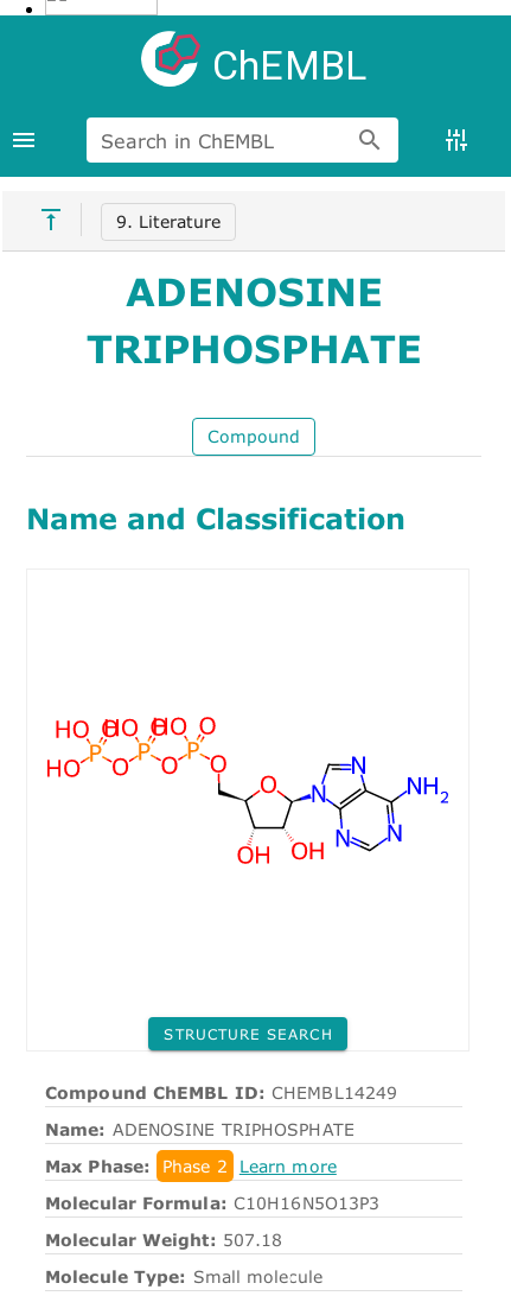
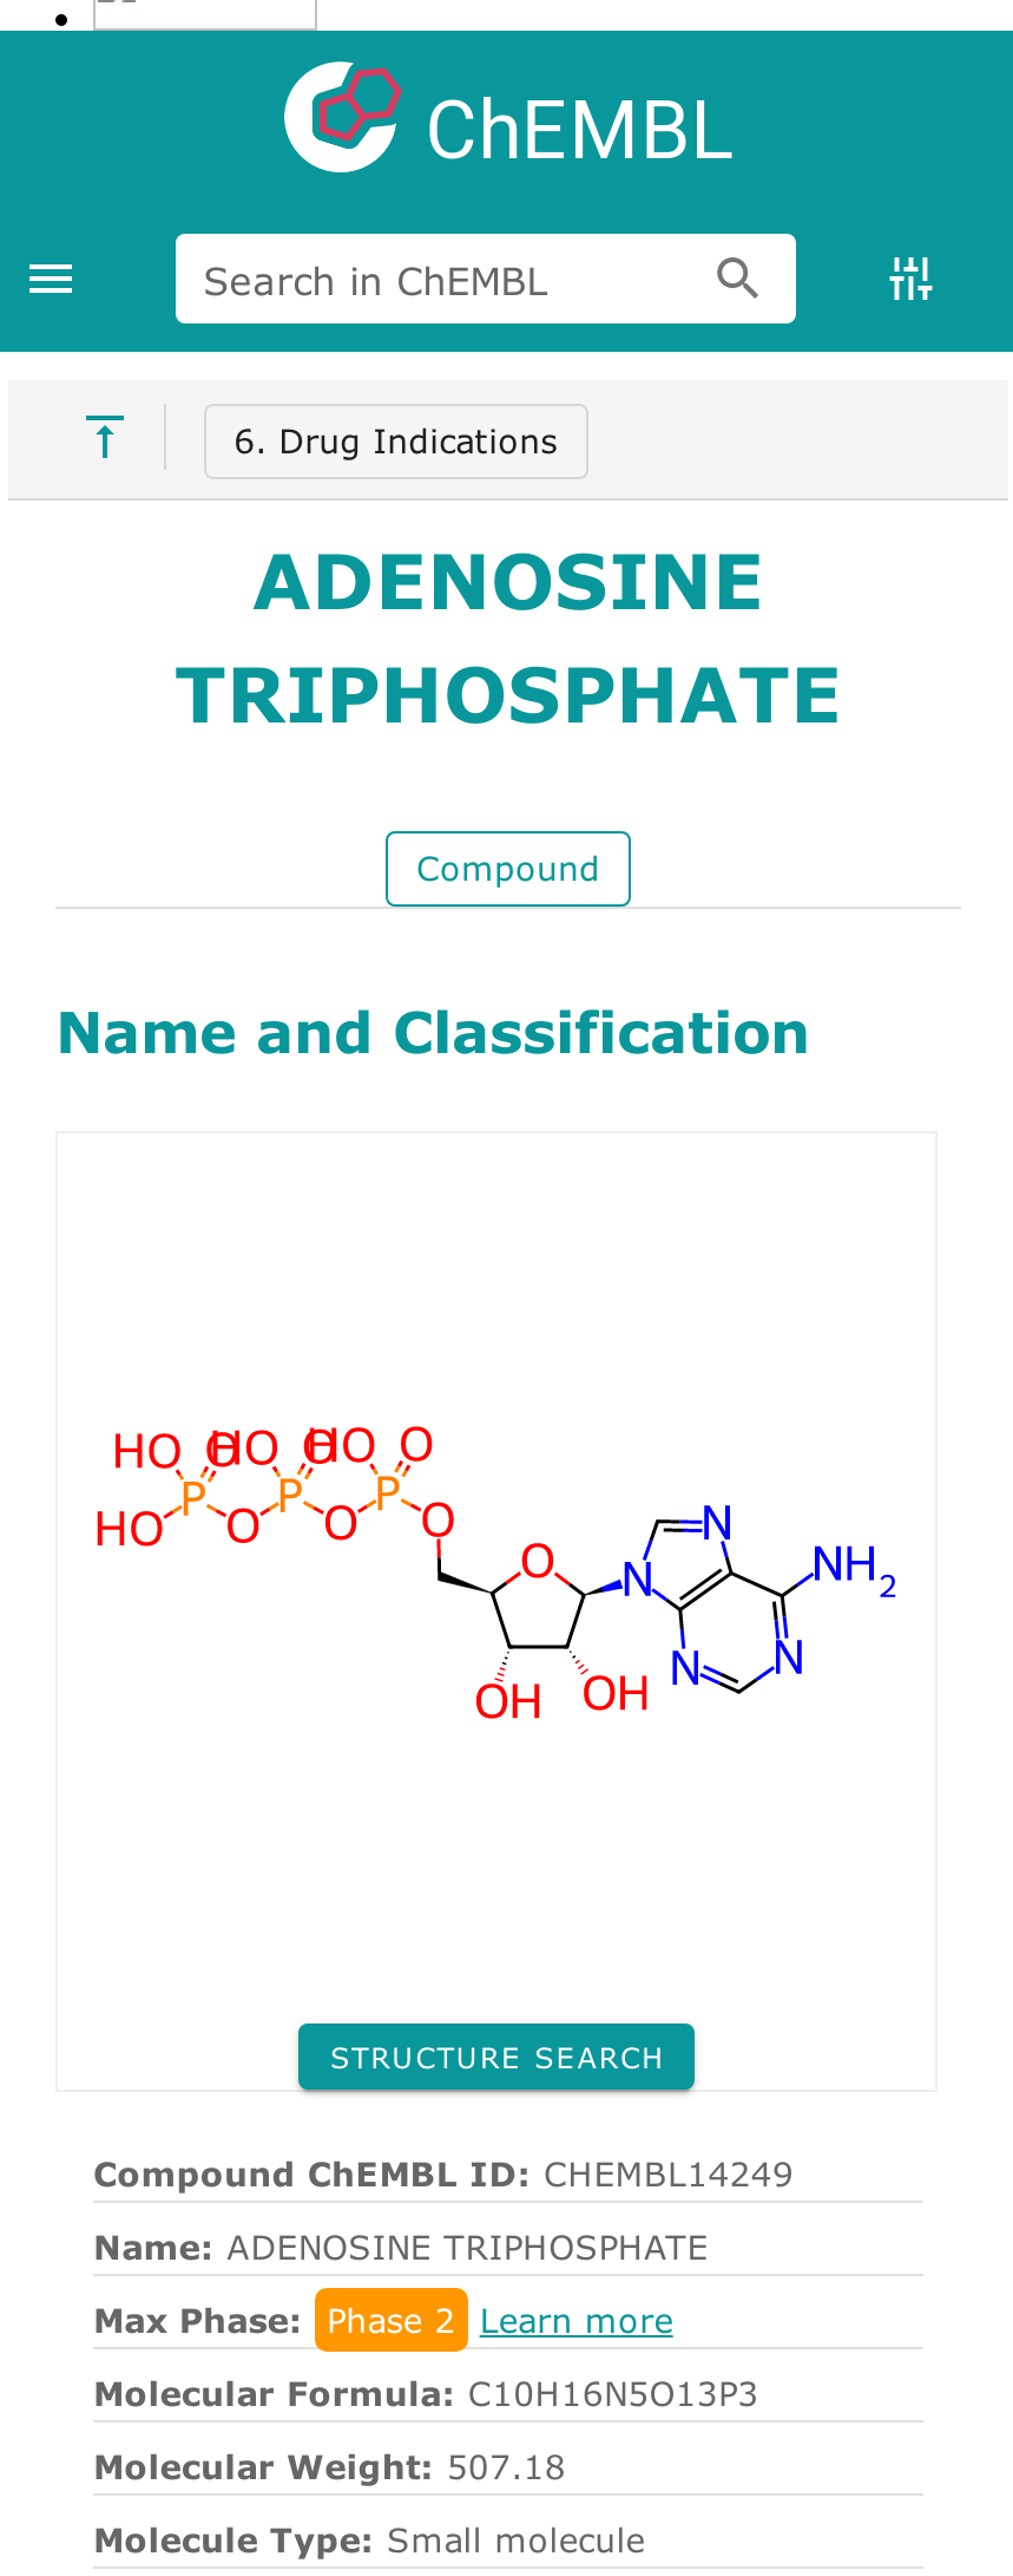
[116,211,220,232] 9. Literature -> [234,421,557,461] 6. Drug Indications

